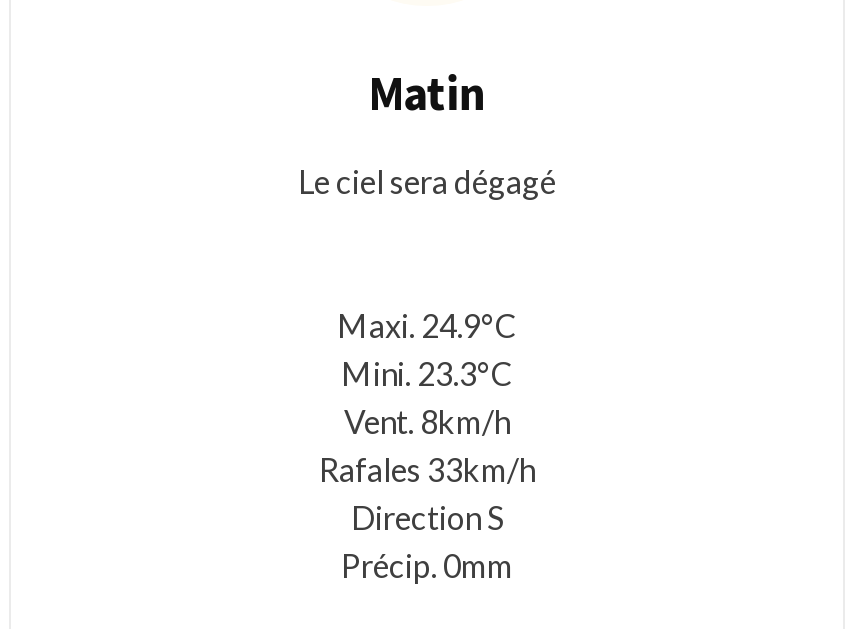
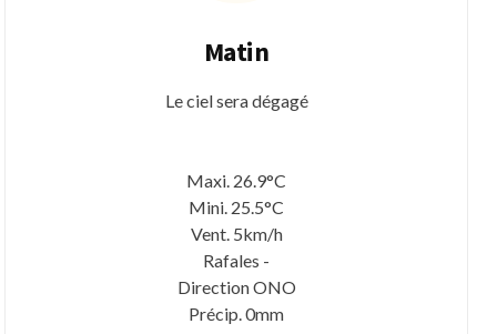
[337,306,517,344] Maxi. 24.9°C -> [186,170,286,191] Maxi. 26.9°C
[341,354,513,392] Mini. 23.3°C -> [189,196,284,217] Mini. 25.5°C
[344,402,510,440] Vent. 8km/h -> [190,223,282,244] Vent. 5km/h
[319,450,535,488] Rafales 33km/h -> [203,250,270,271] Rafales -
[351,498,503,536] Direction S -> [177,276,296,297] Direction ONO

